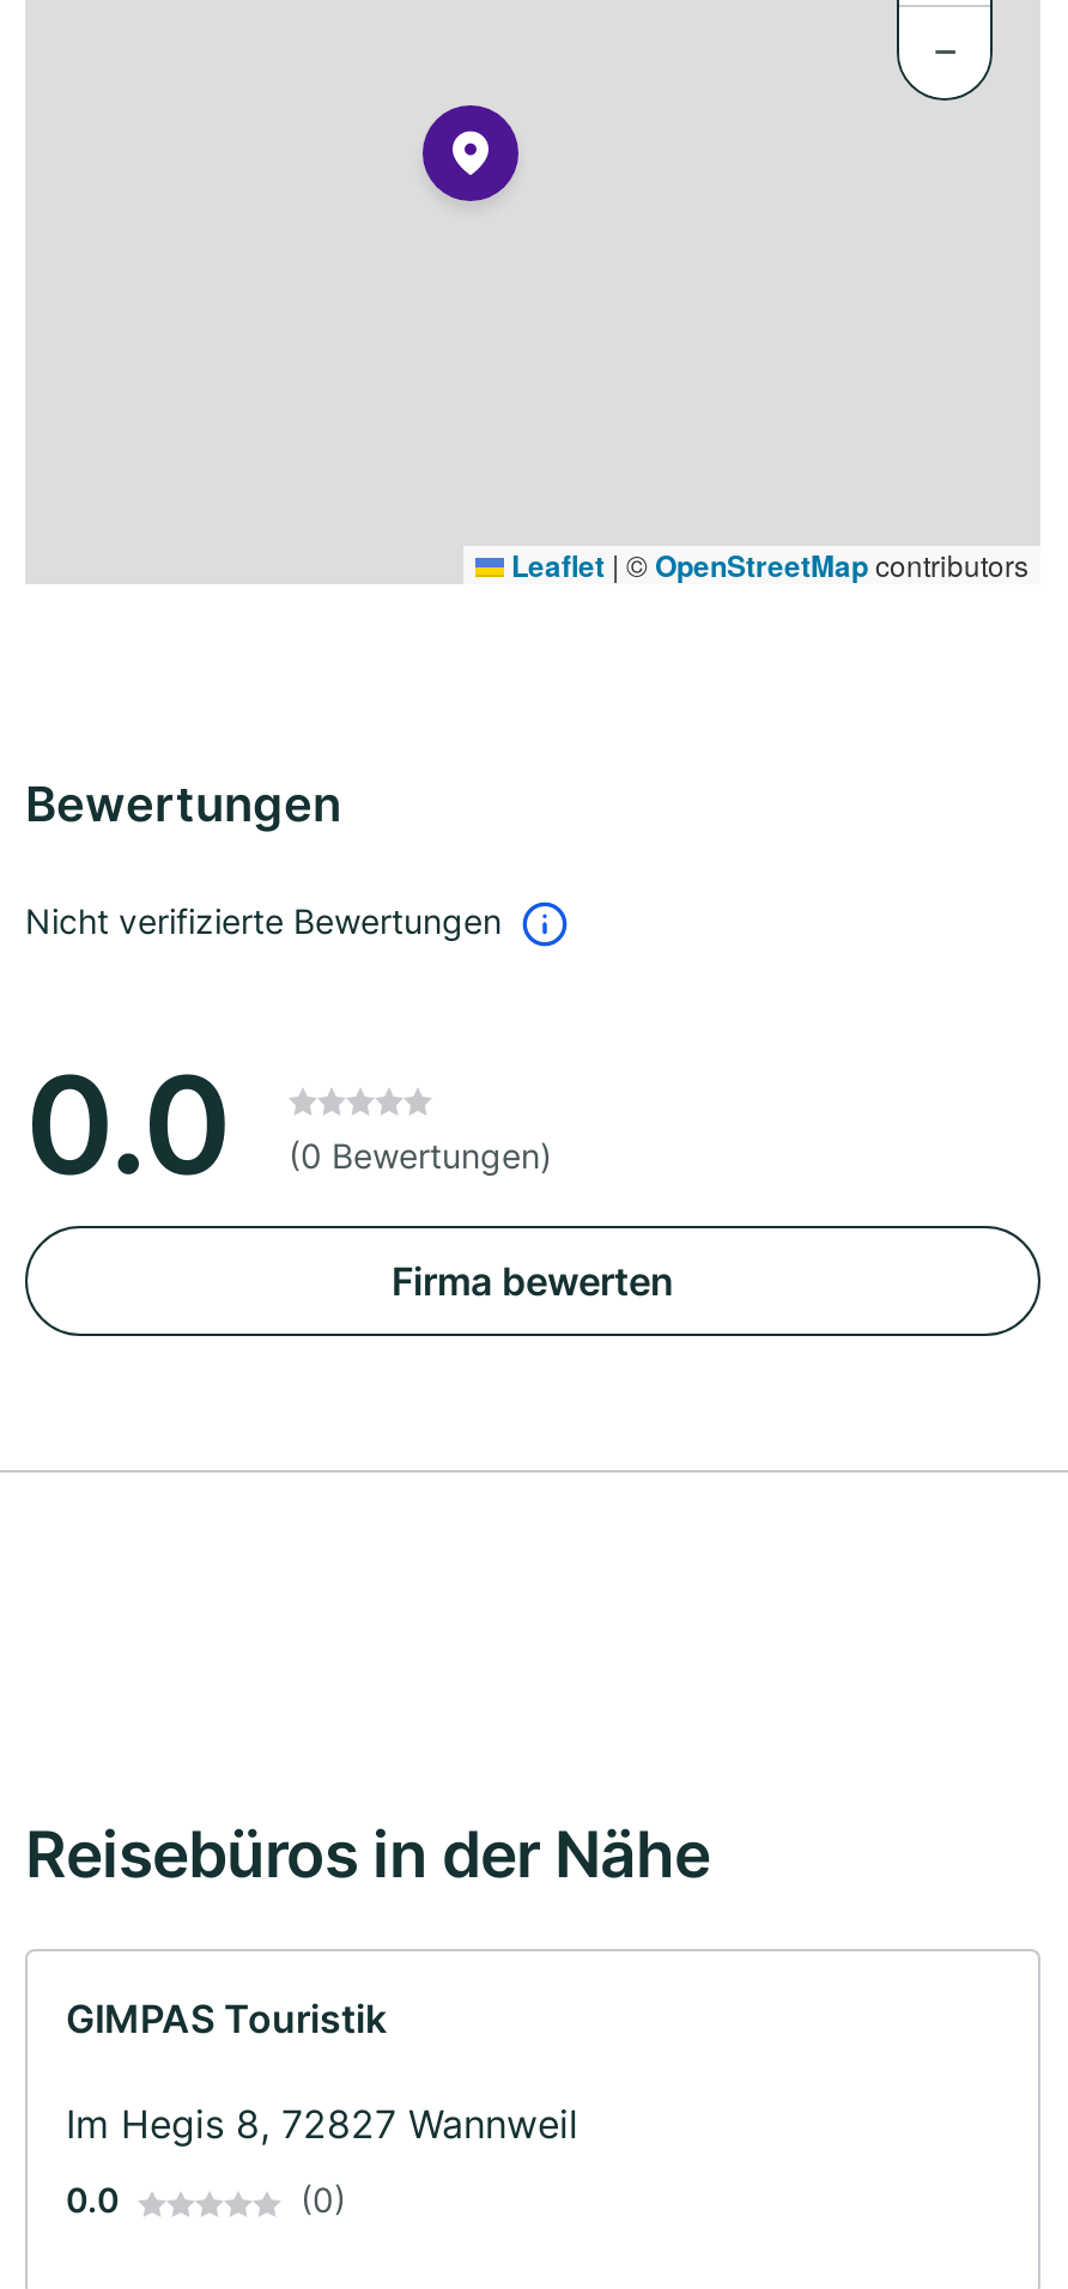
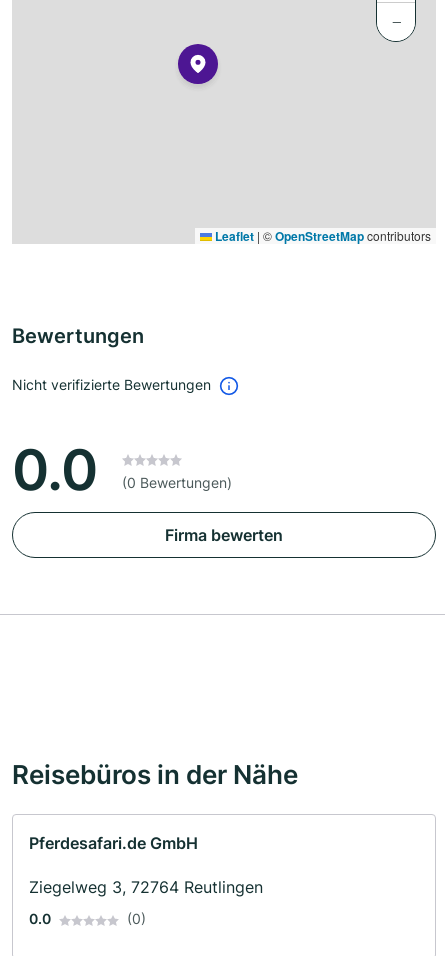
[66,1995,387,2043] GIMPAS Touristik -> [29,833,198,853] Pferdesafari.de GmbH
[66,2101,578,2149] Im Hegis 8, 72827 Wannweil -> [29,877,263,897] Ziegelweg 3, 72764 Reutlingen

